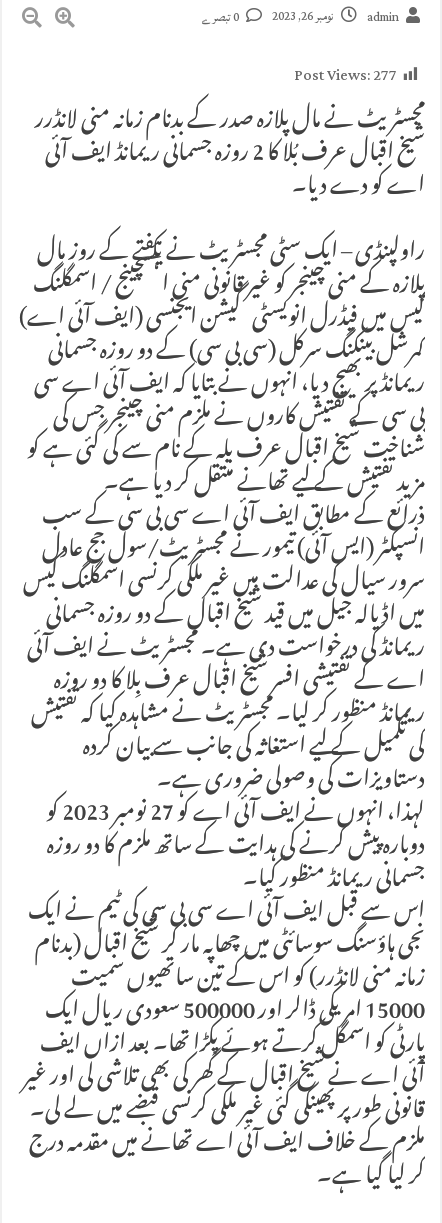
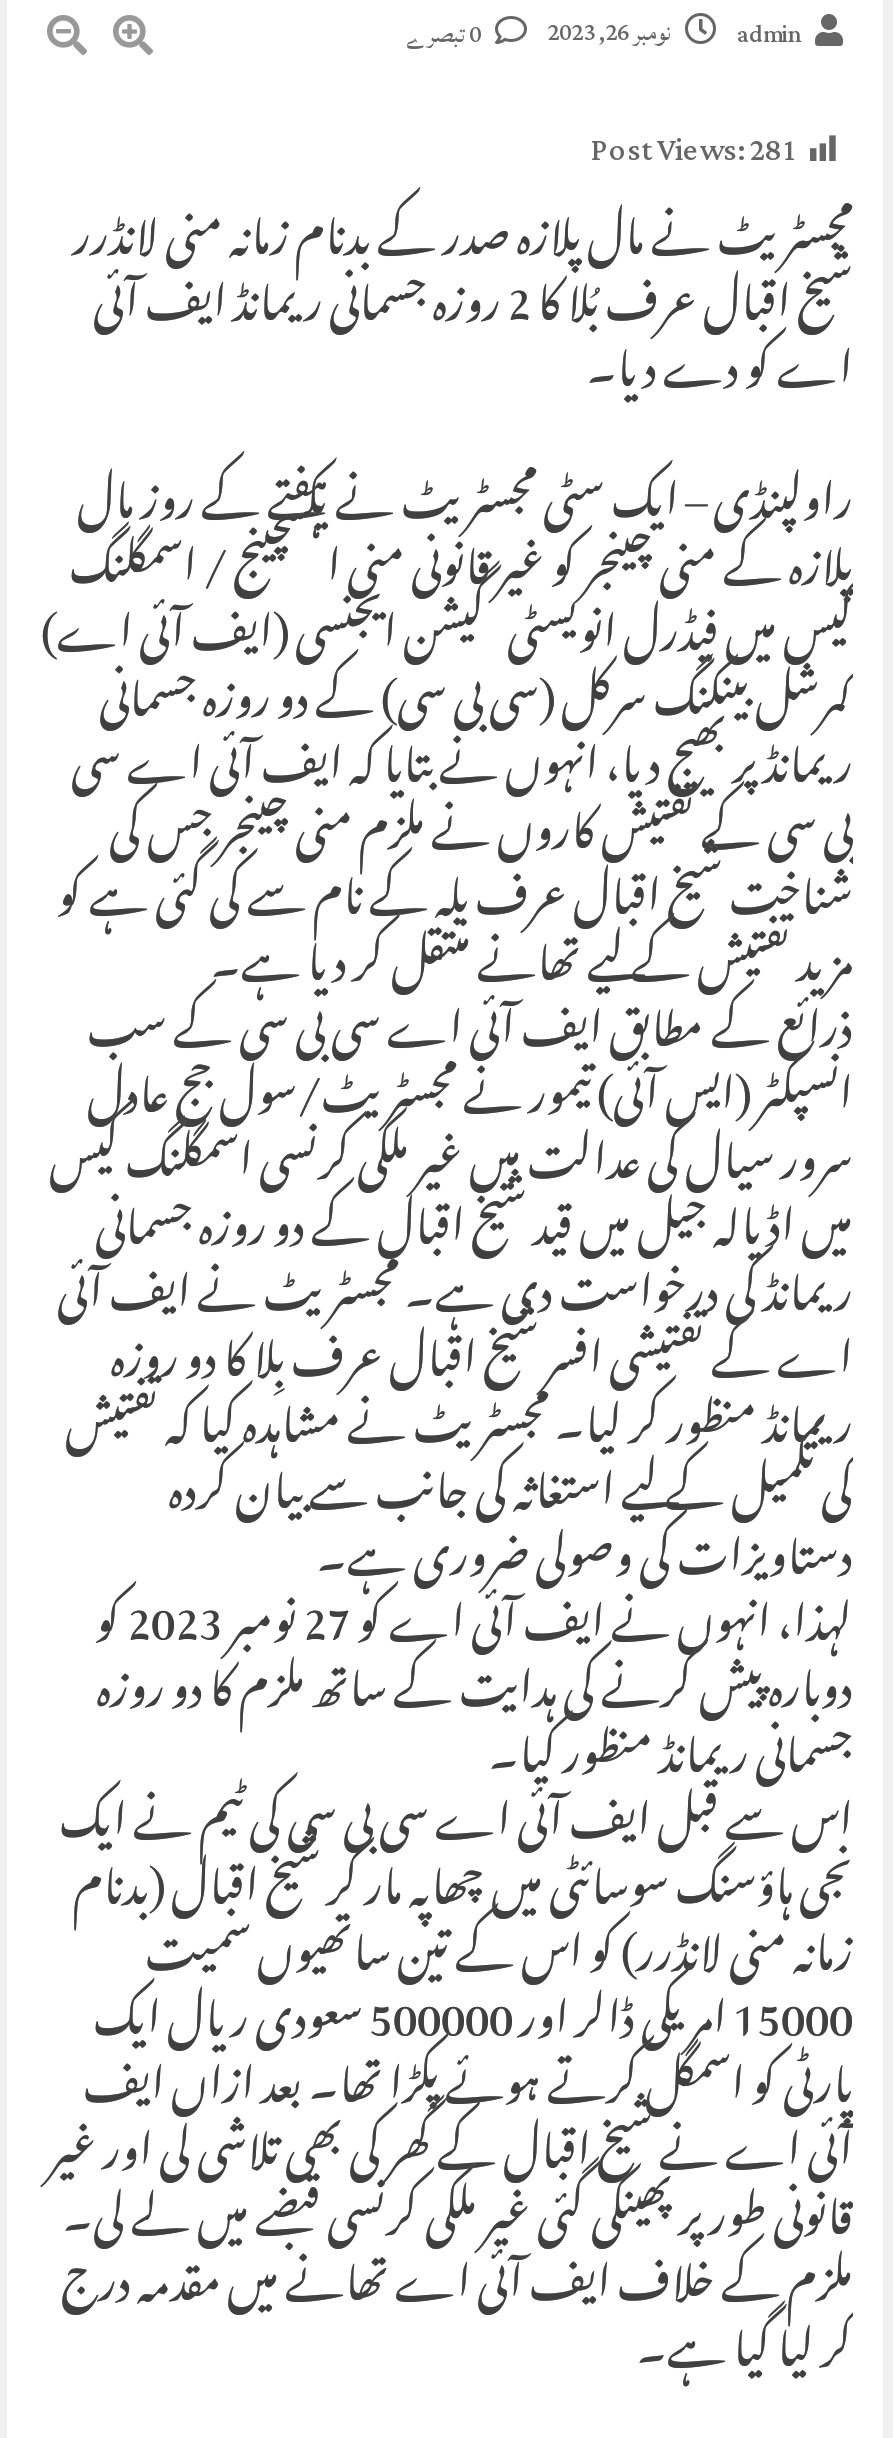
[294,60,397,89] Post Views: 277 -> [591,121,797,179] Post Views: 281

